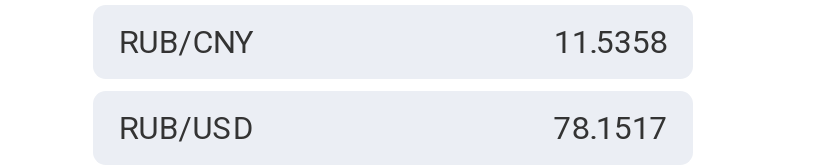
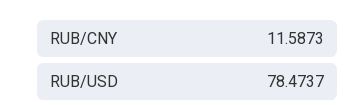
[553,22,667,60] 11.5358 -> [267,28,324,47] 11.5873
[553,108,667,146] 78.1517 -> [267,72,324,91] 78.4737

